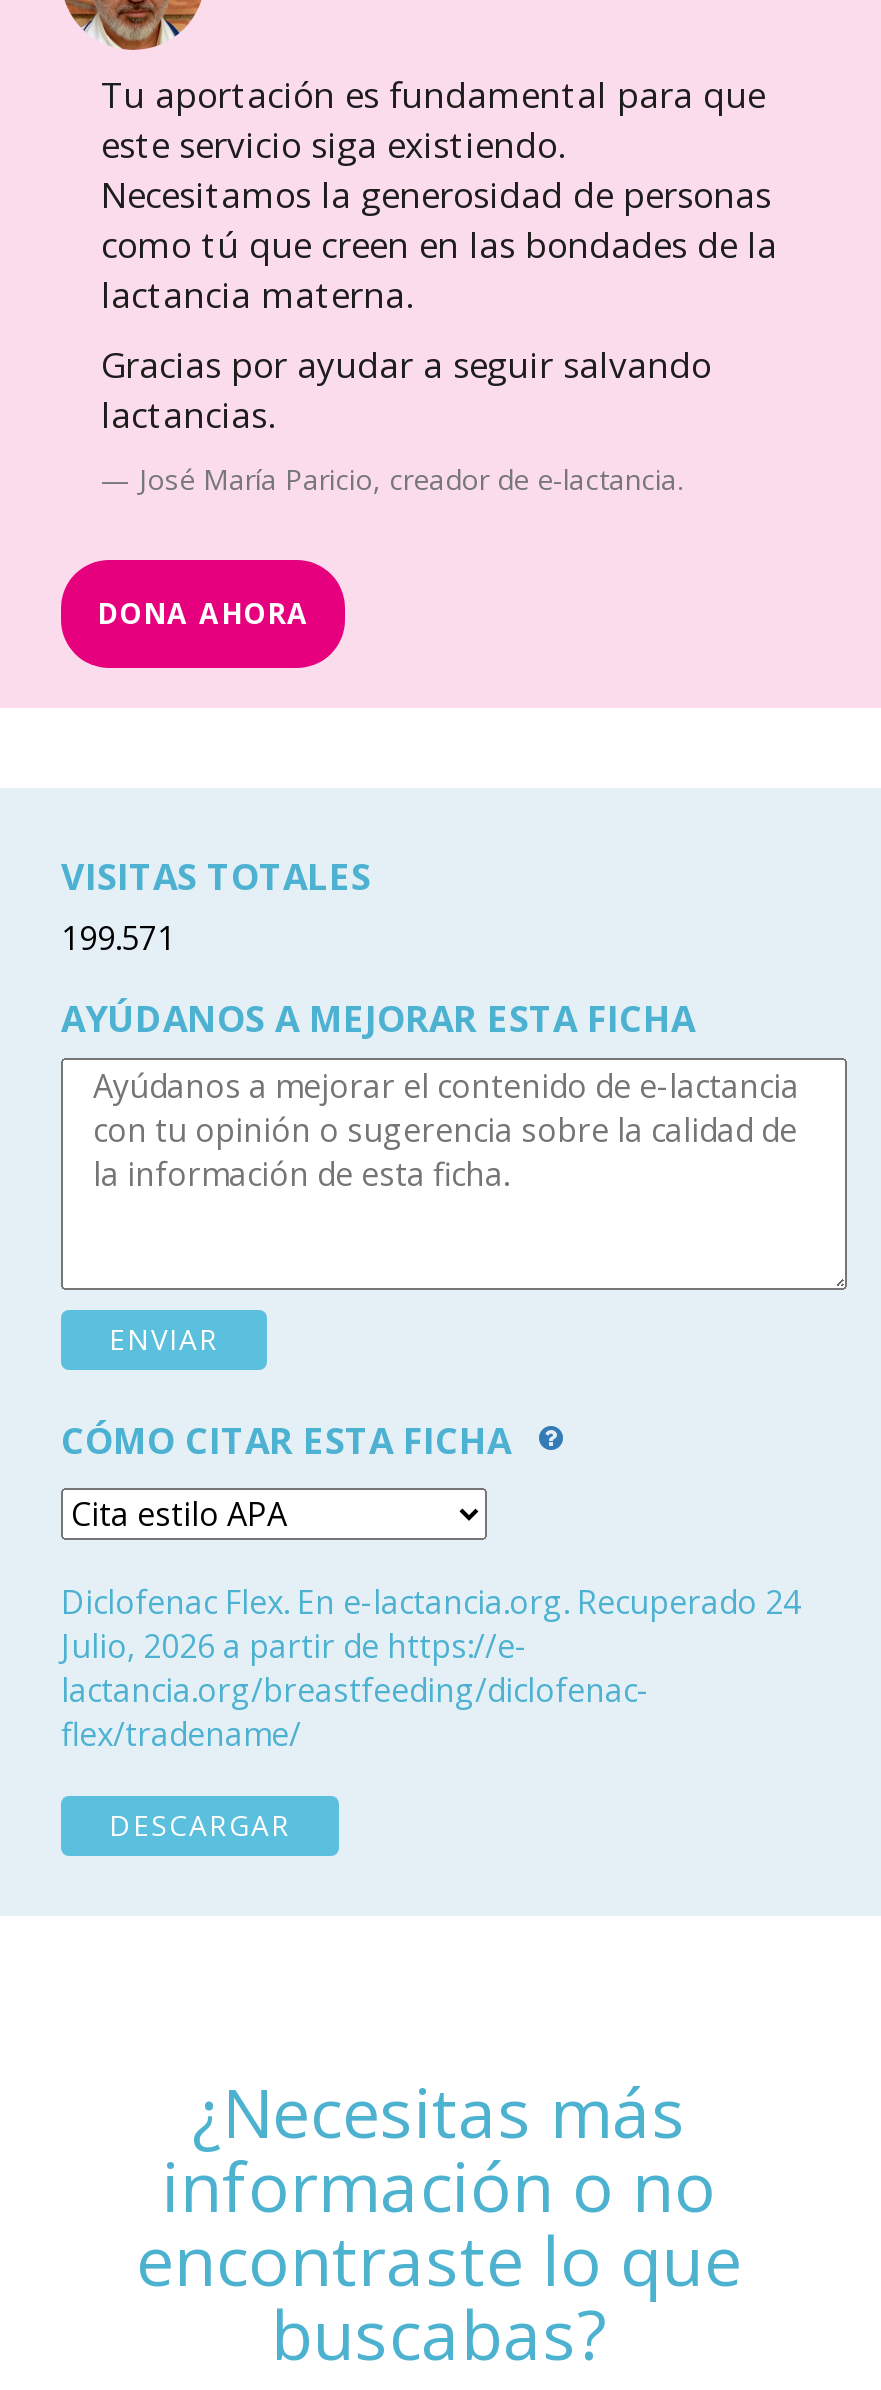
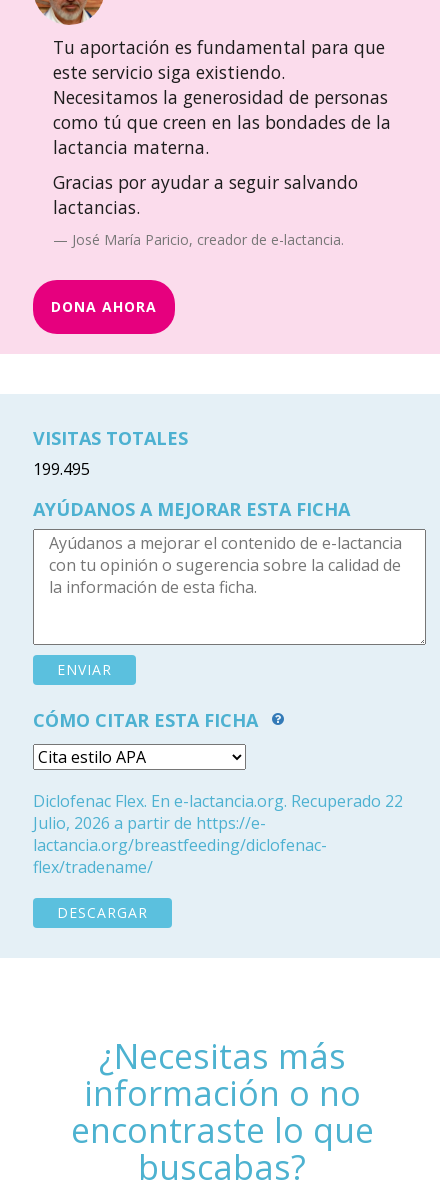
[61,916,175,960] 199.571 -> [33,458,90,480] 199.495
[61,1580,801,1624] Diclofenac Flex. En e-lactancia.org. Recuperado 24 -> [33,790,403,812] Diclofenac Flex. En e-lactancia.org. Recuperado 22

